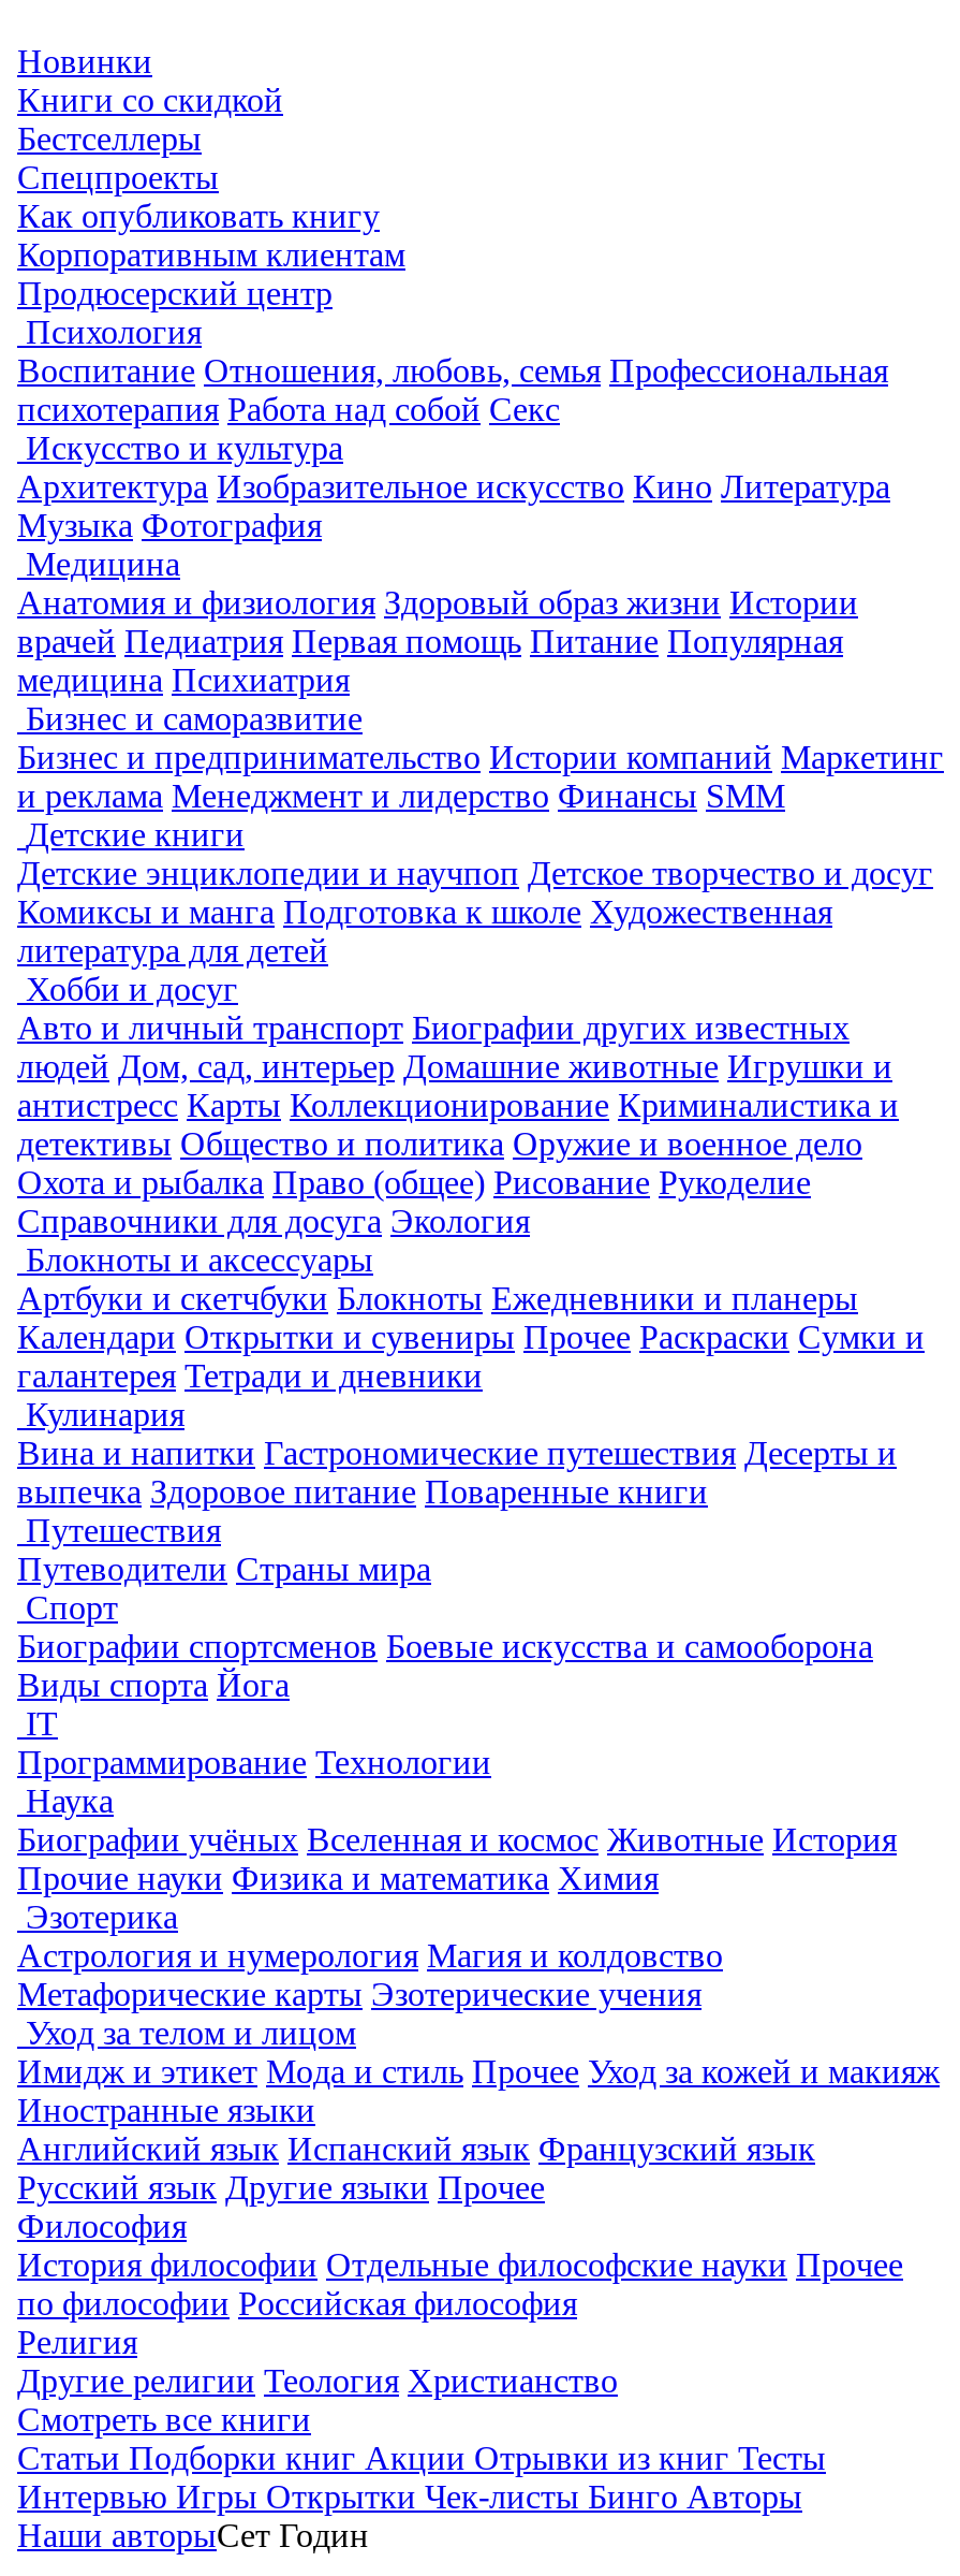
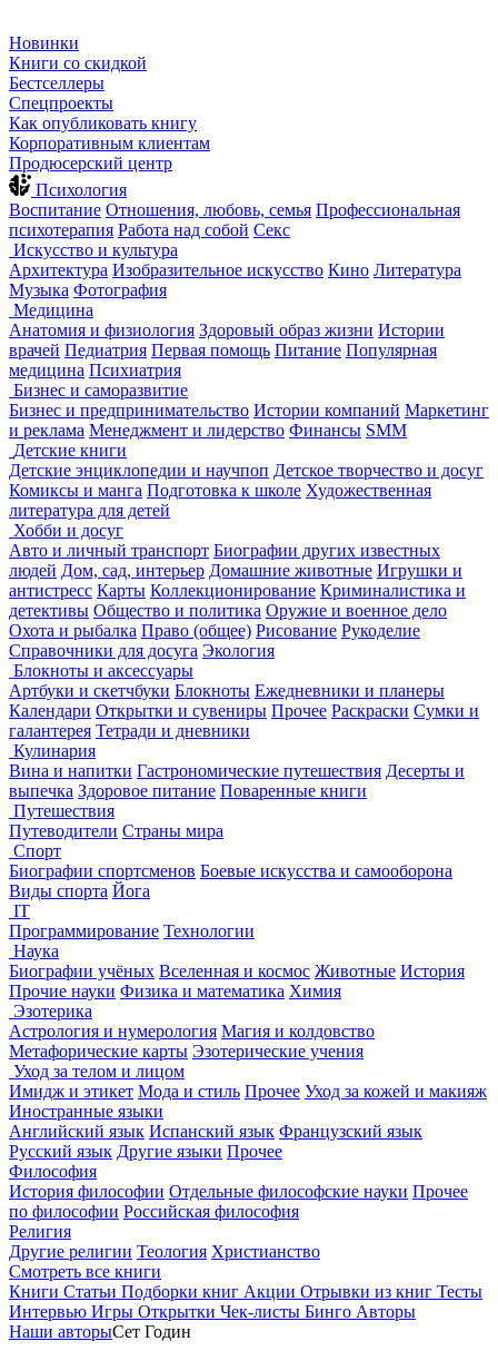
[17,2440,826,2476] Статьи Подборки книг Акции Отрывки из книг Тесты -> [9,1282,482,1301] Книги Статьи Подборки книг Акции Отрывки из книг Тесты

